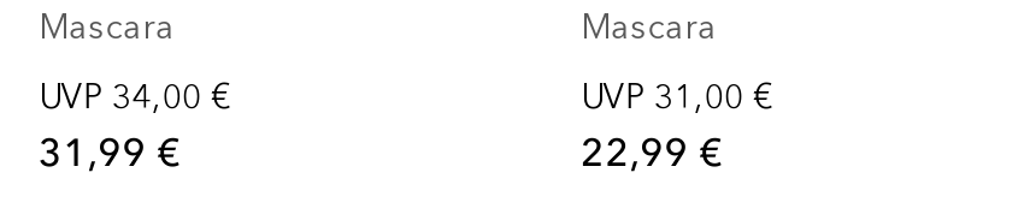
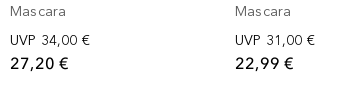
[39,128,182,176] 31,99 € -> [10,53,69,73] 27,20 €

